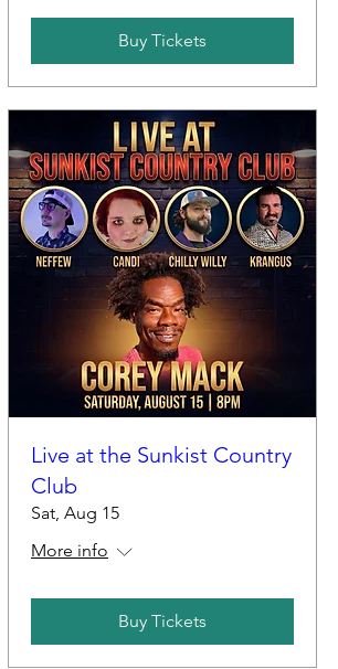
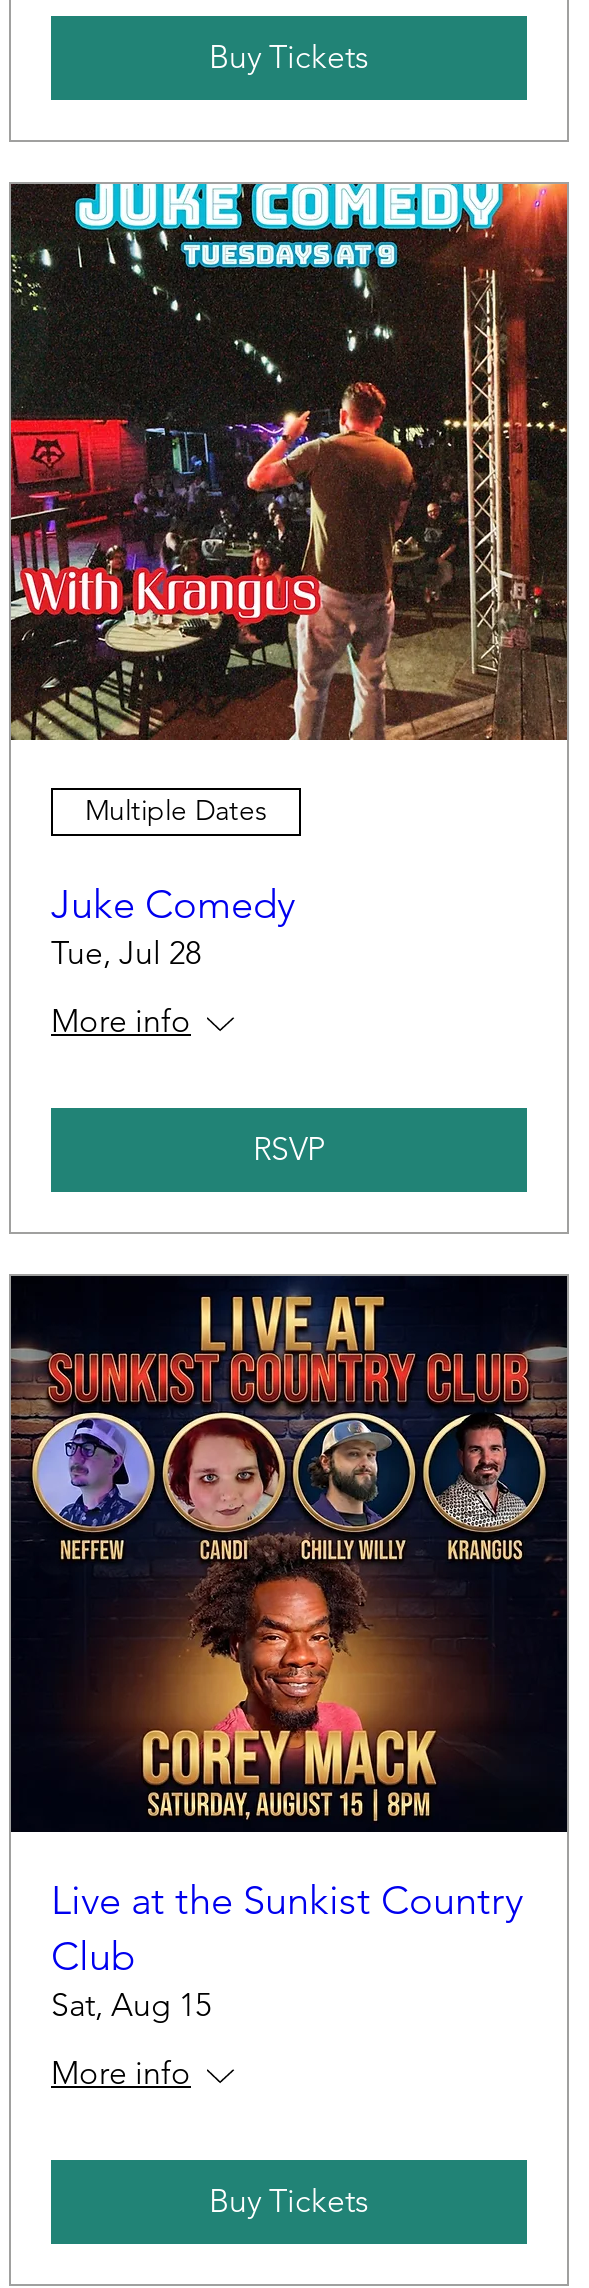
none -> [9,182,569,1167] [image] | Multiple Dates | Juke Comedy | Tue, Jul 28 | More info | RSVP

